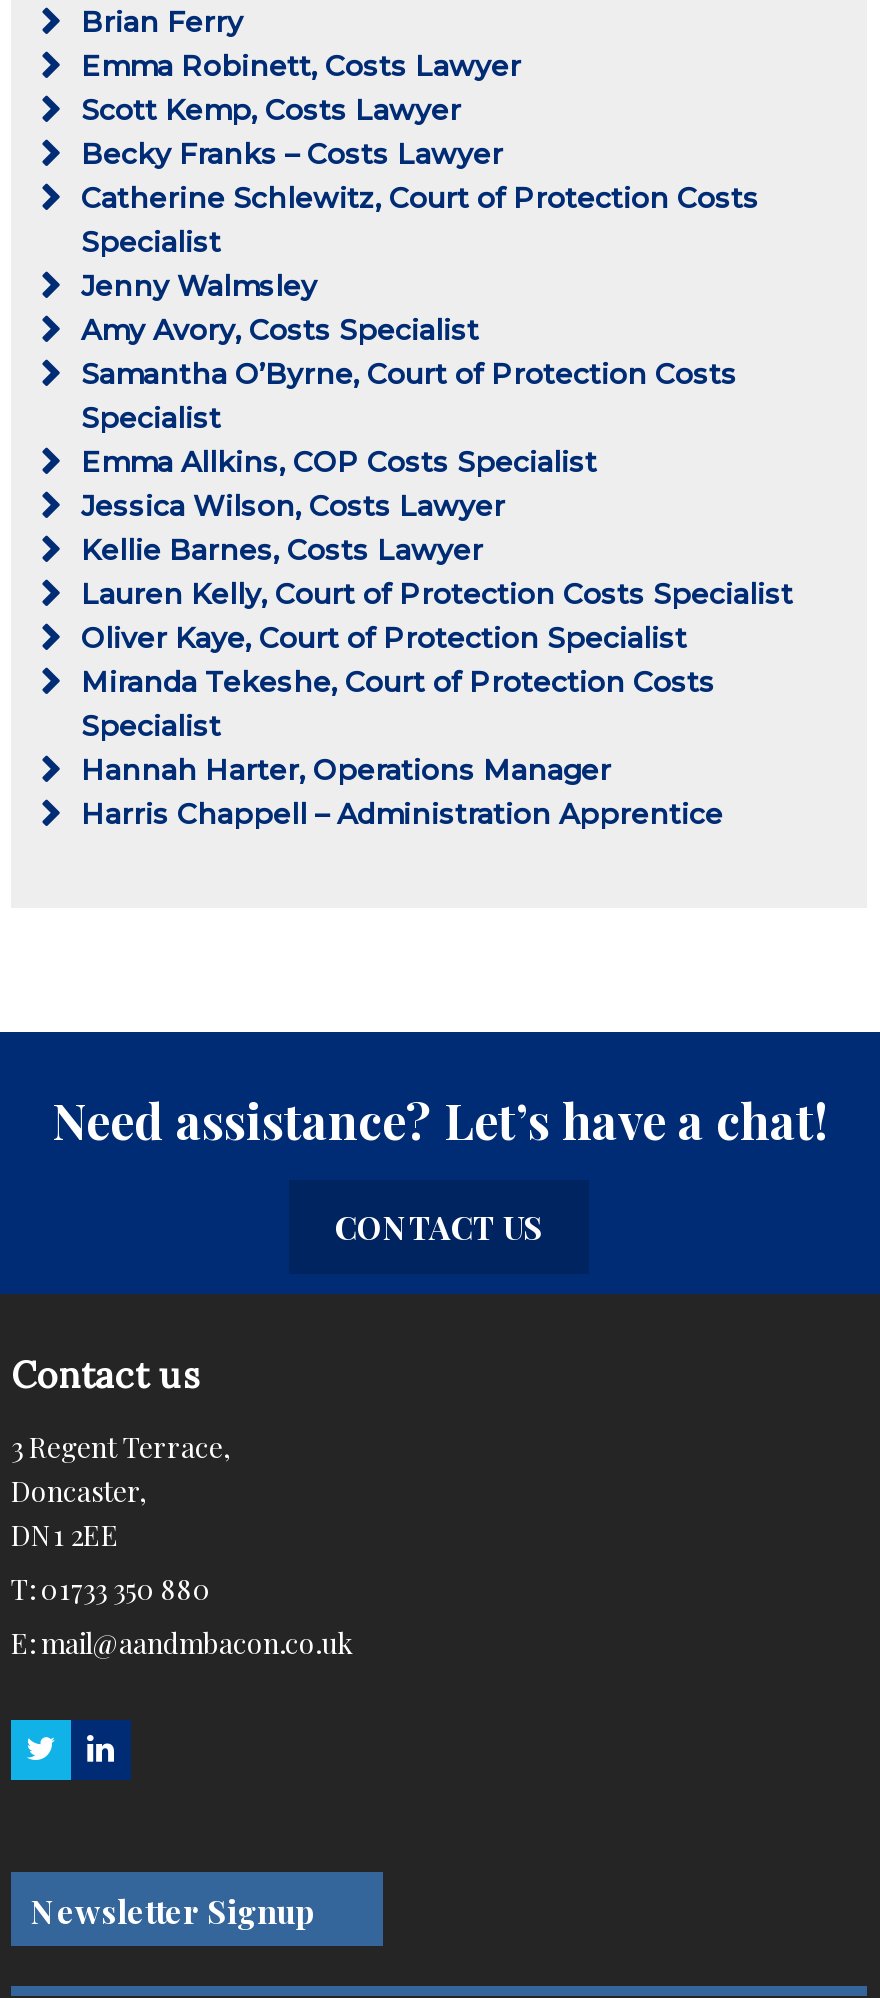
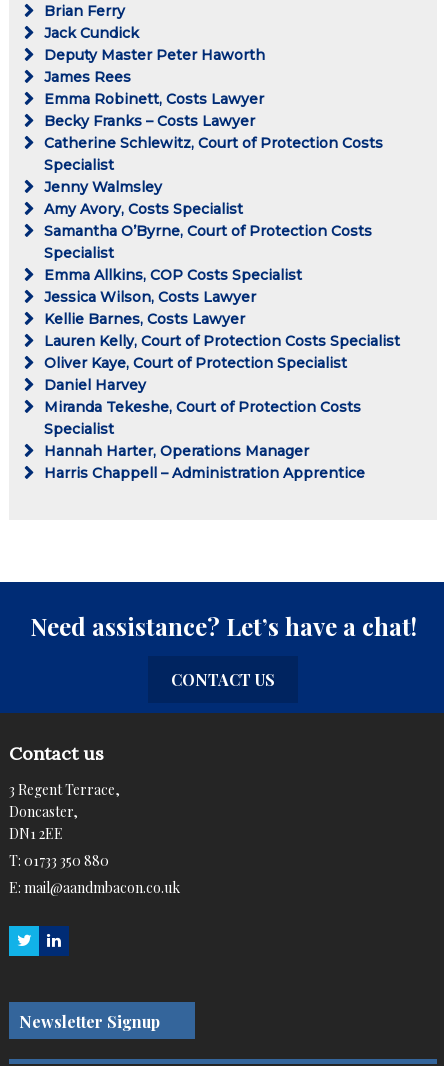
none -> [44,24,265,86] Jack Cundick | Deputy Master Peter Haworth | James Rees
[81,92,461,128] Scott Kemp, Costs Lawyer -> none
none -> [44,376,146,394] Daniel Harvey

